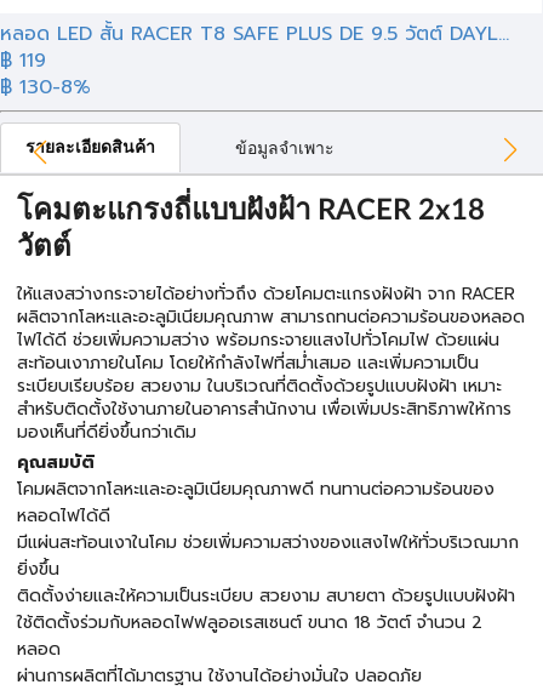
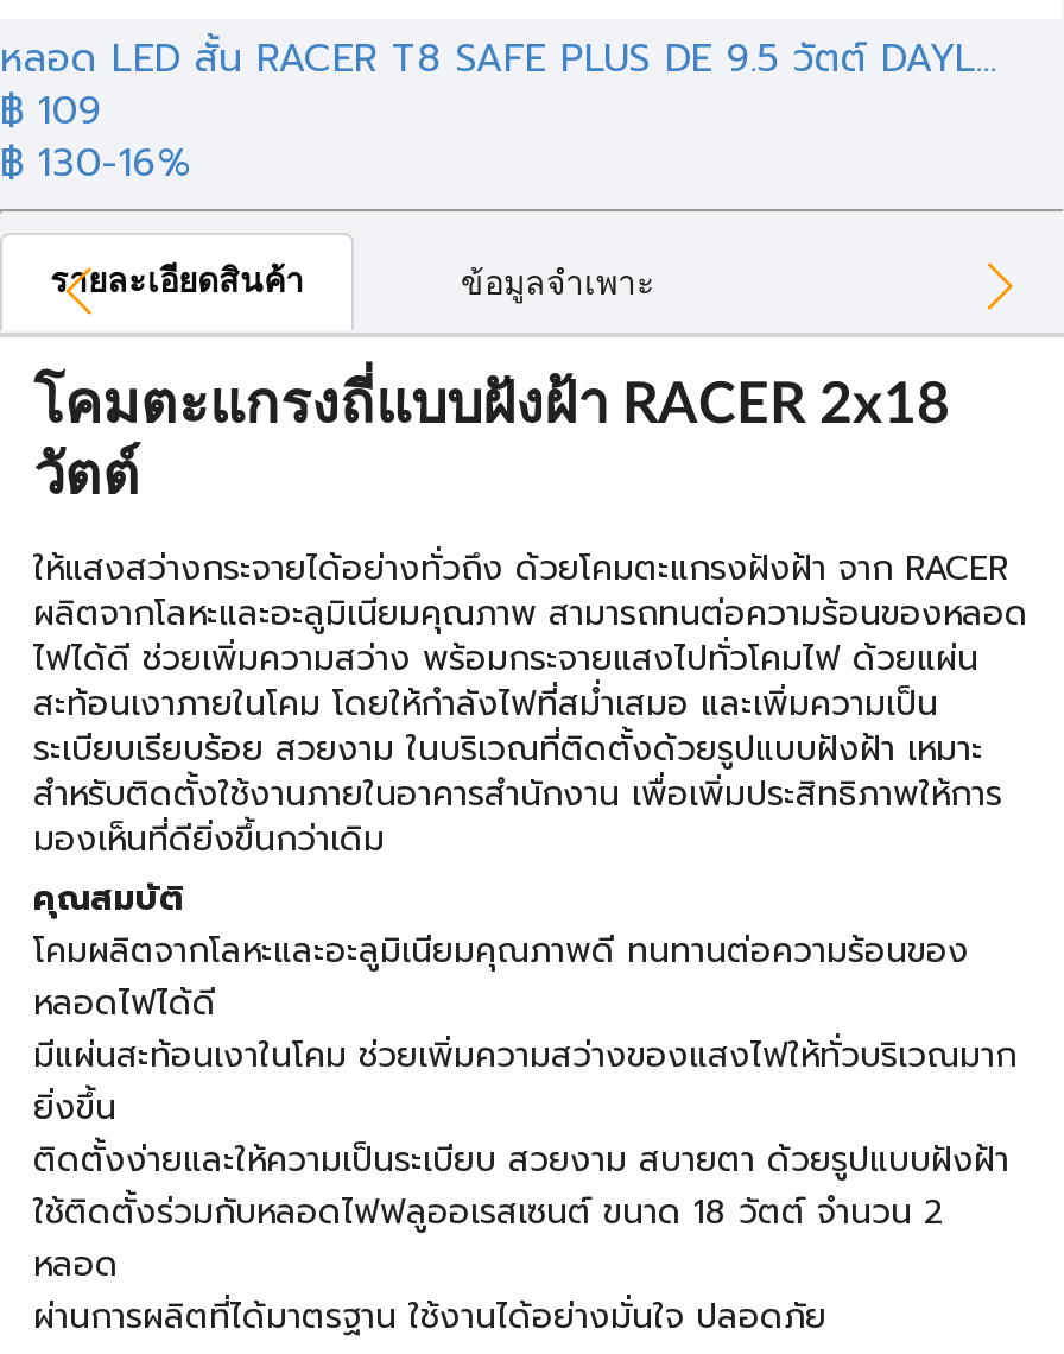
[0,46,46,75] ฿ 119 -> [0,83,102,140] ฿ 109
[0,73,91,102] ฿ 130-8% -> [0,135,192,192] ฿ 130-16%

